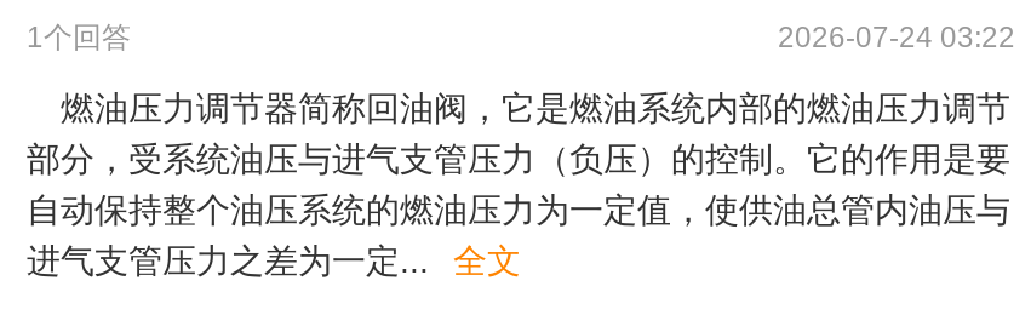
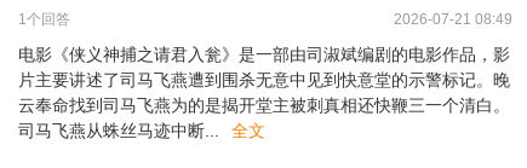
[778,21,1015,55] 2026-07-24 03:22 -> [394,11,512,28] 2026-07-21 08:49
[27,88,1010,280] 燃油压力调节器简称回油阀，它是燃油系统内部的燃油压力调节 | 部分，受系统油压与进气支管压力（负压）的控制。它的作用是要 | 自动保持整个油压系统的燃油压力为一定值，使供油总管内油压与 | 进气支管压力之差为一定... -> [18,45,510,140] 电影《侠义神捕之请君入瓮》是一部由司淑斌编剧的电影作品，影 | 片主要讲述了司马飞燕遭到围杀无意中见到快意堂的示警标记。晚 | 云奉命找到司马飞燕为的是揭开堂主被刺真相还快鞭三一个清白。 | 司马飞燕从蛛丝马迹中断...

